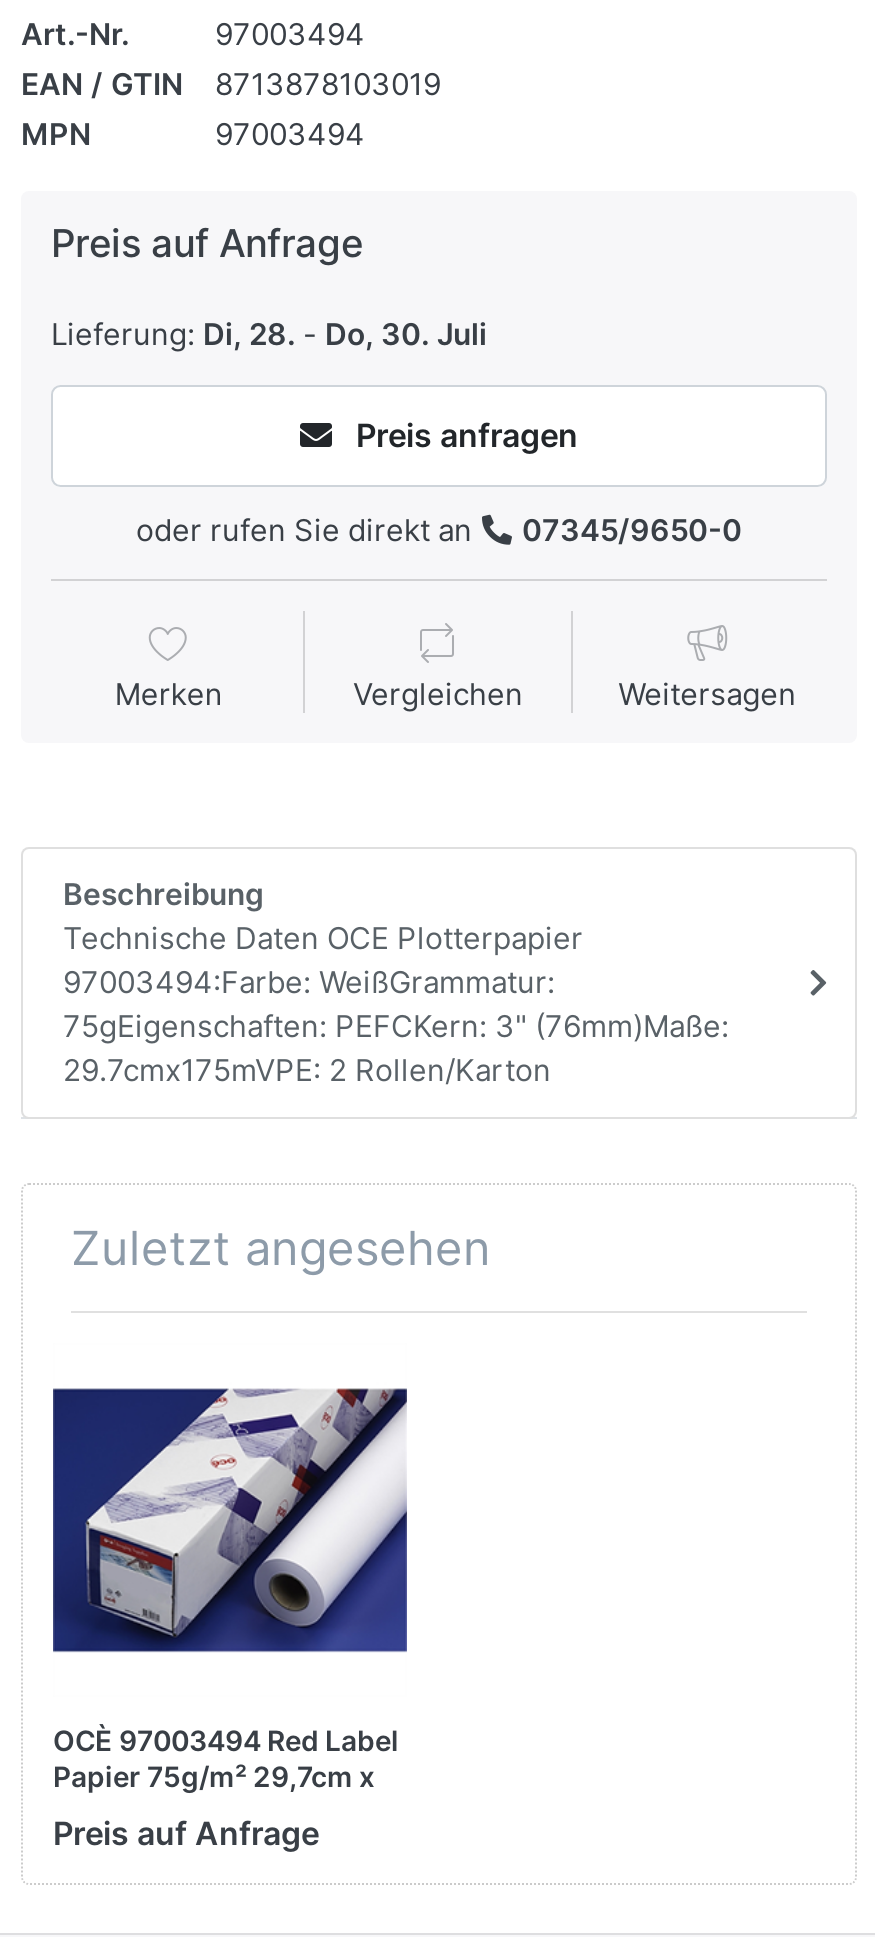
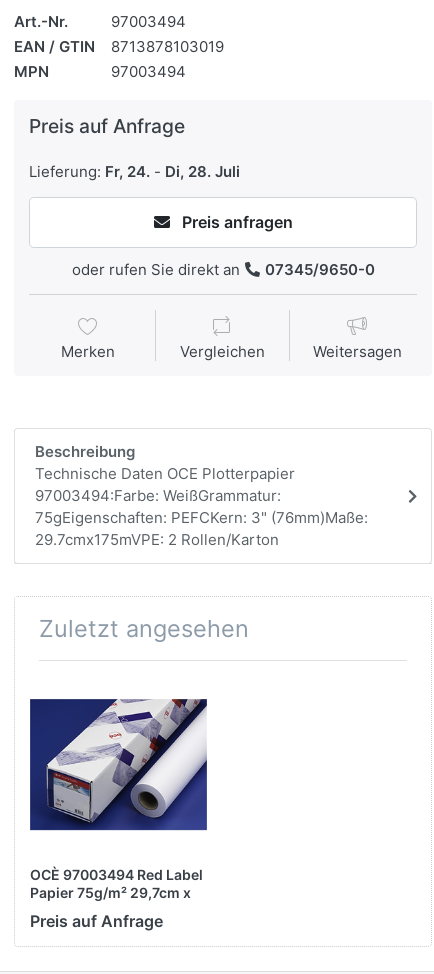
[51,315,487,353] Lieferung: Di, 28. - Do, 30. Juli -> [29,162,240,181] Lieferung: Fr, 24. - Di, 28. Juli

